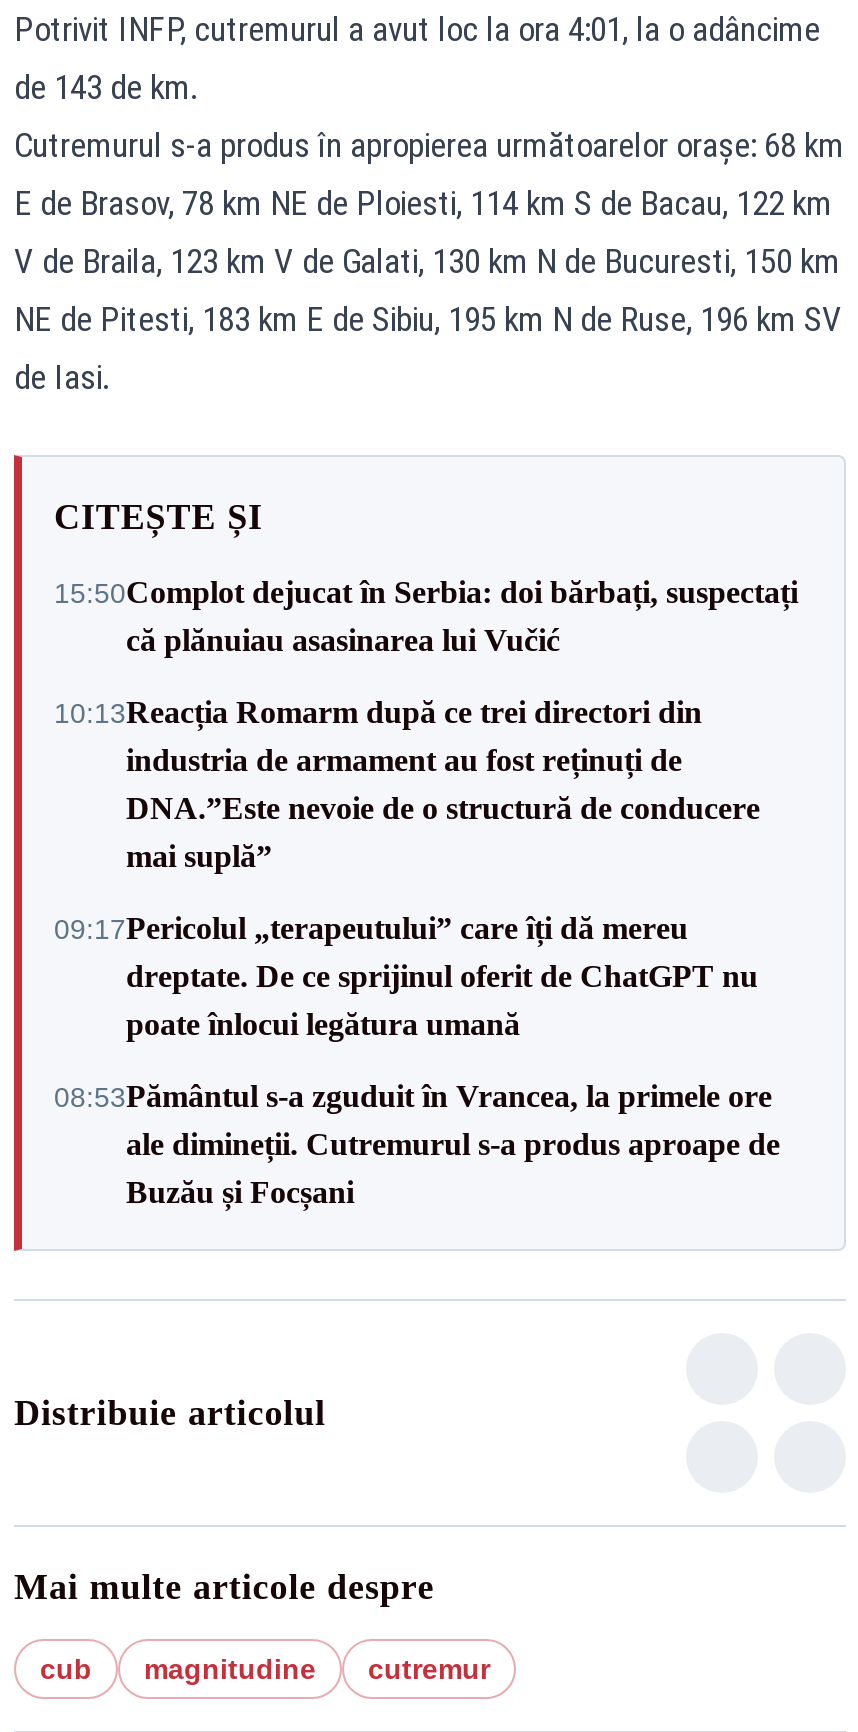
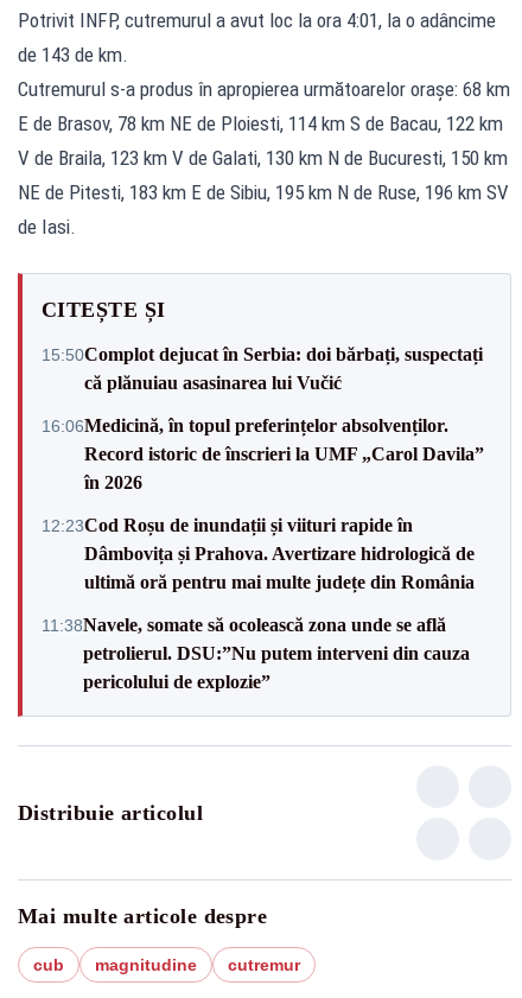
[54,695,760,873] 10:13Reacția Romarm după ce trei directori din | industria de armament au fost reținuți de | DNA.”Este nevoie de o structură de conducere | mai suplă” -> [42,415,484,492] 16:06Medicină, în topul preferințelor absolvenților. | Record istoric de înscrieri la UMF „Carol Davila” | în 2026
[54,911,758,1041] 09:17Pericolul „terapeutului” care îți dă mereu | dreptate. De ce sprijinul oferit de ChatGPT nu | poate înlocui legătura umană -> [42,514,475,592] 12:23Cod Roșu de inundații și viituri rapide în | Dâmbovița și Prahova. Avertizare hidrologică de | ultimă oră pentru mai multe județe din România
[54,1079,780,1209] 08:53Pământul s-a zguduit în Vrancea, la primele ore | ale dimineții. Cutremurul s-a produs aproape de | Buzău și Focșani -> [42,614,470,691] 11:38Navele, somate să ocolească zona unde se află | petrolierul. DSU:”Nu putem interveni din cauza | pericolului de explozie”

